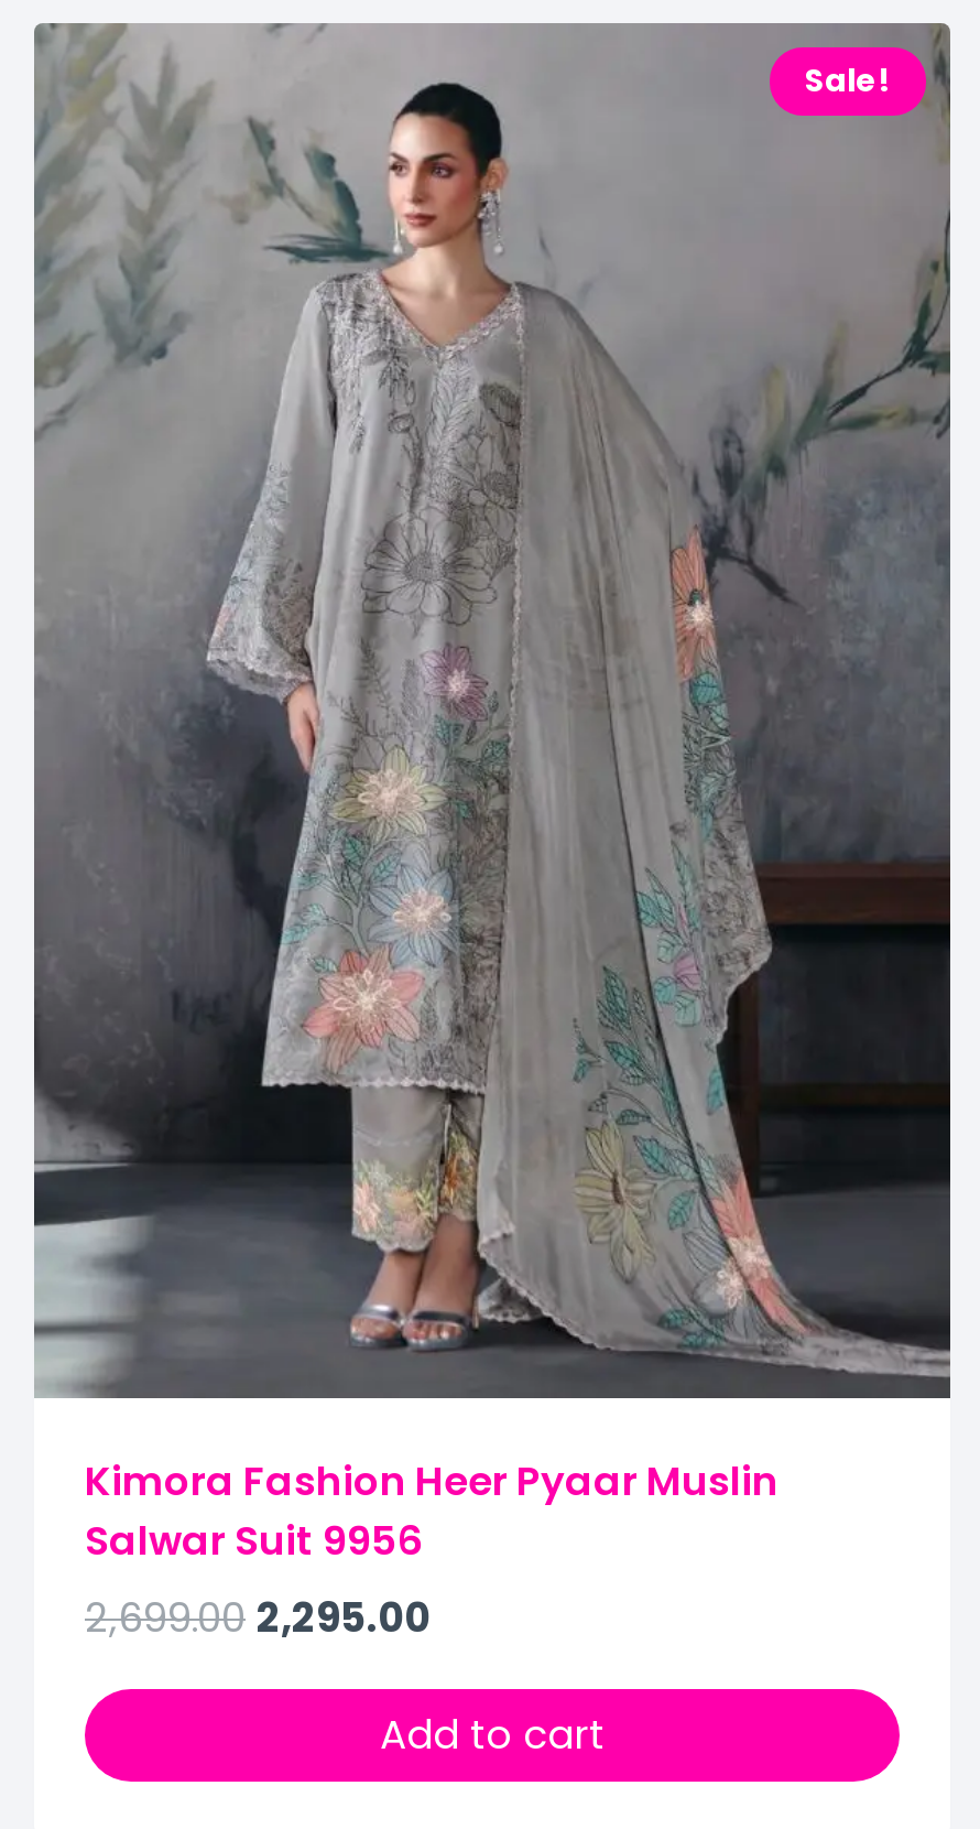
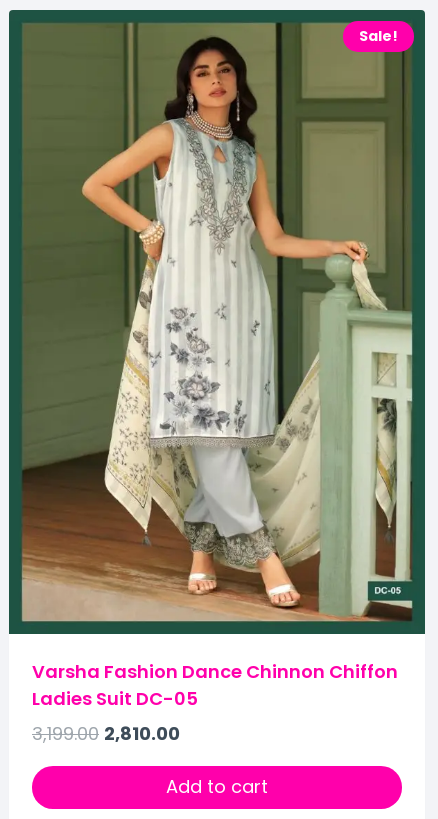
[34,22,950,1508] [image] | Kimora Fashion Heer Pyaar Muslin -> [9,9,426,684] [image] | Varsha Fashion Dance Chinnon Chiffon
[85,1512,424,1567] Salwar Suit 9956 -> [32,686,198,711] Ladies Suit DC-05
[85,1589,431,1644] 2,699.00 2,295.00 -> [32,721,180,746] 3,199.00 2,810.00

